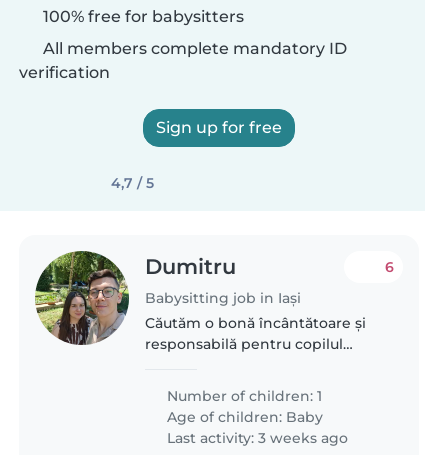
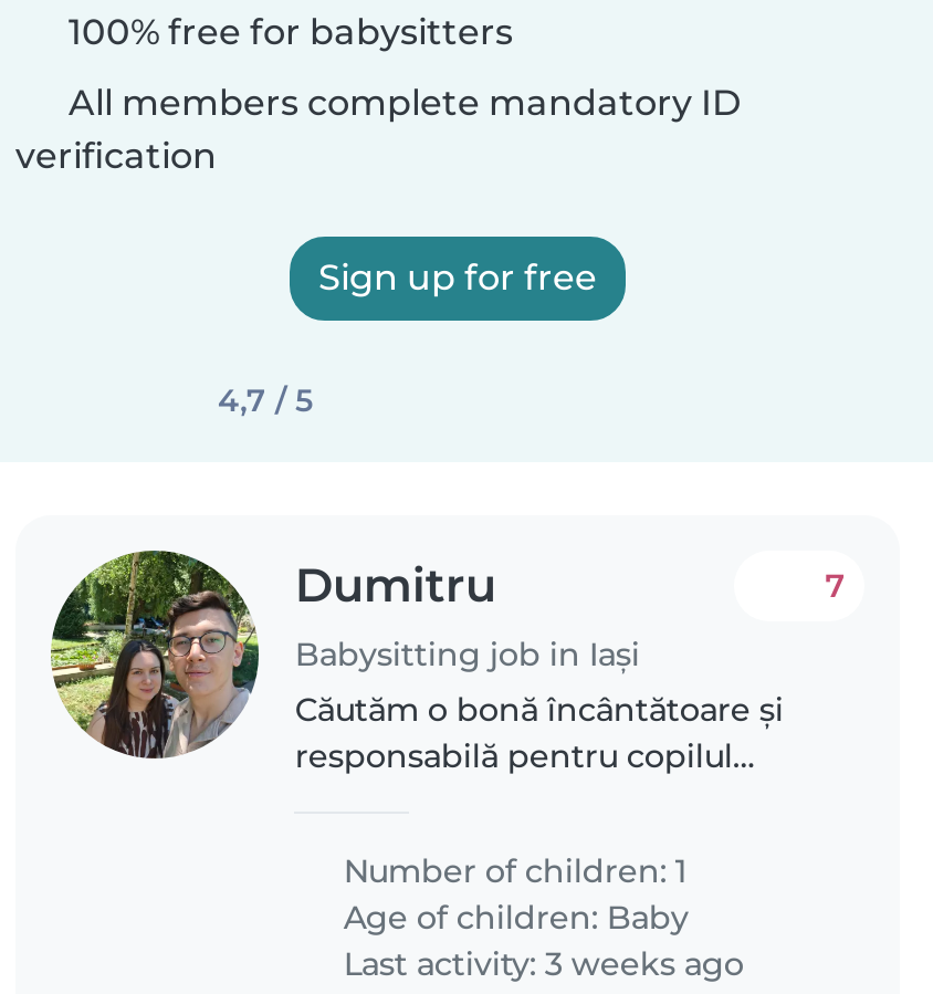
[385,258,394,276] 6 -> [825,566,845,606] 7

